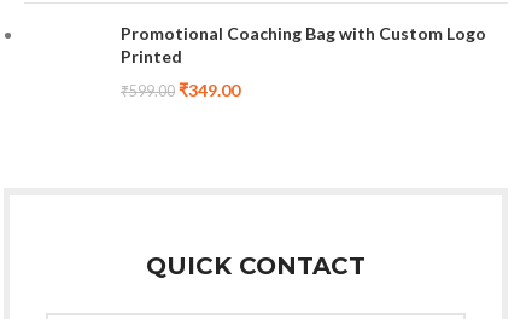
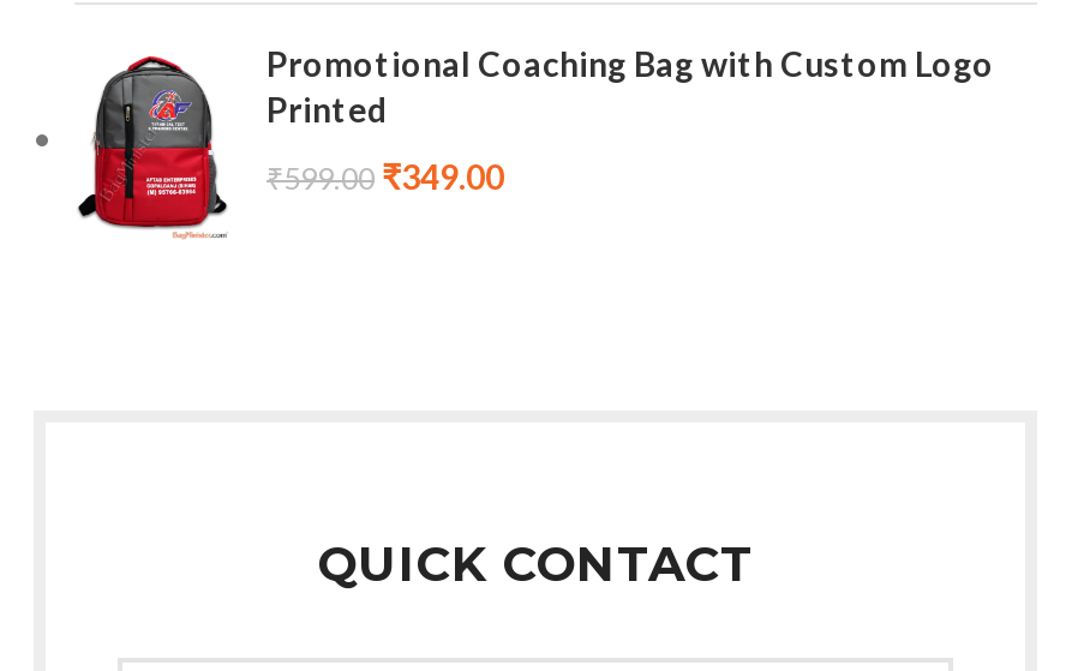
none -> [77,53,228,240] [image]

